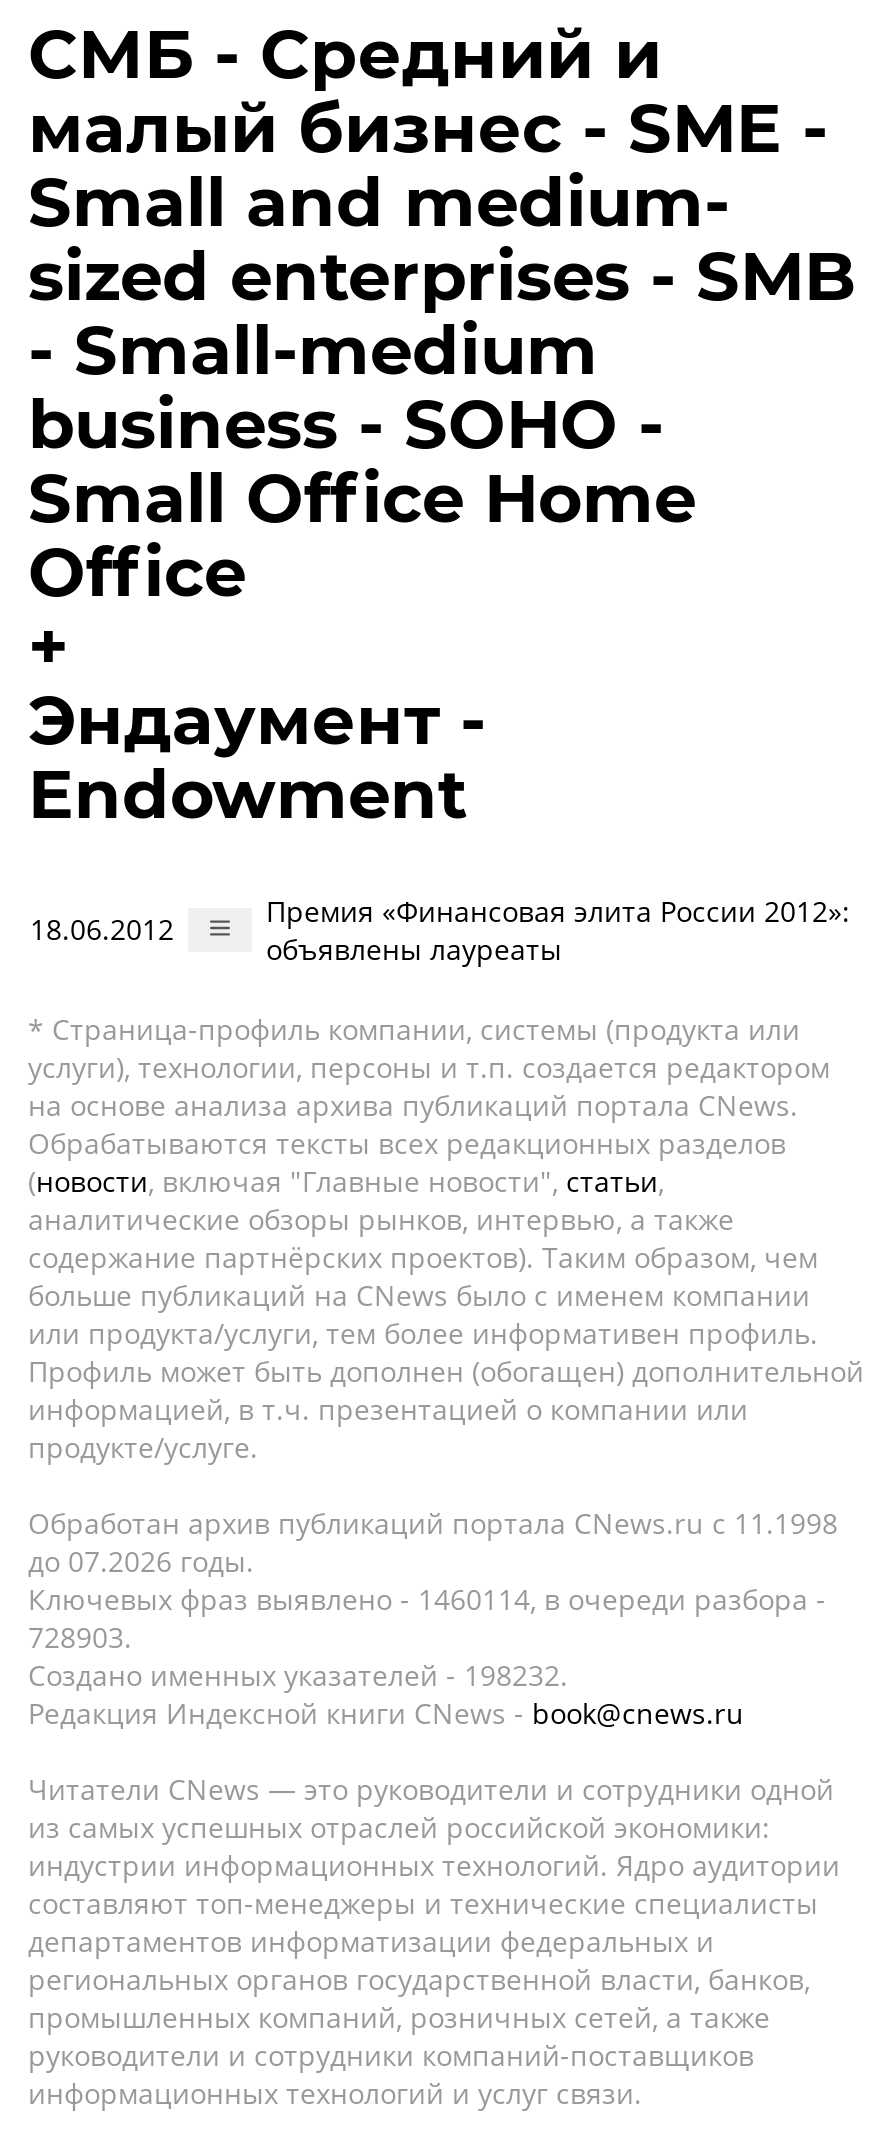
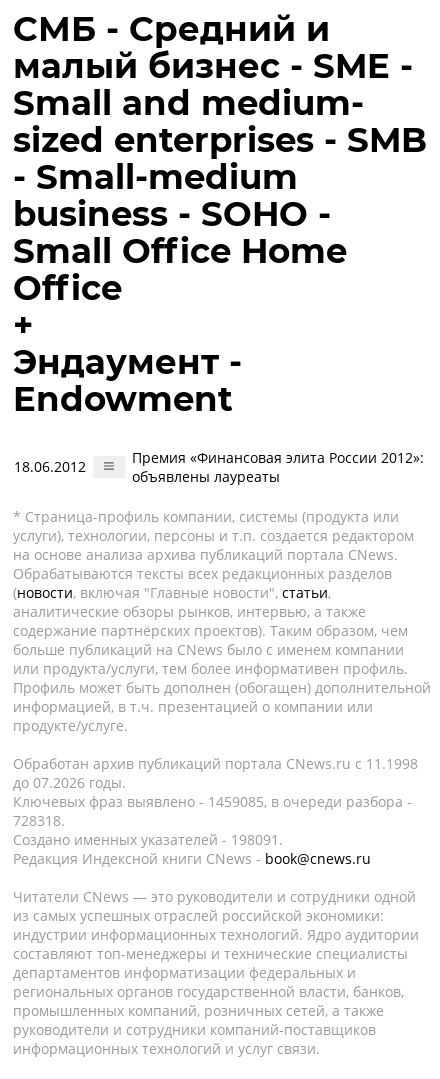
[28,1580,826,1618] Ключевых фраз выявлено - 1460114, в очереди разбора - -> [13,792,412,811] Ключевых фраз выявлено - 1459085, в очереди разбора -
[28,1618,132,1656] 728903. -> [13,811,65,830] 728318.
[28,1656,568,1694] Создано именных указателей - 198232. -> [13,830,283,849] Создано именных указателей - 198091.

